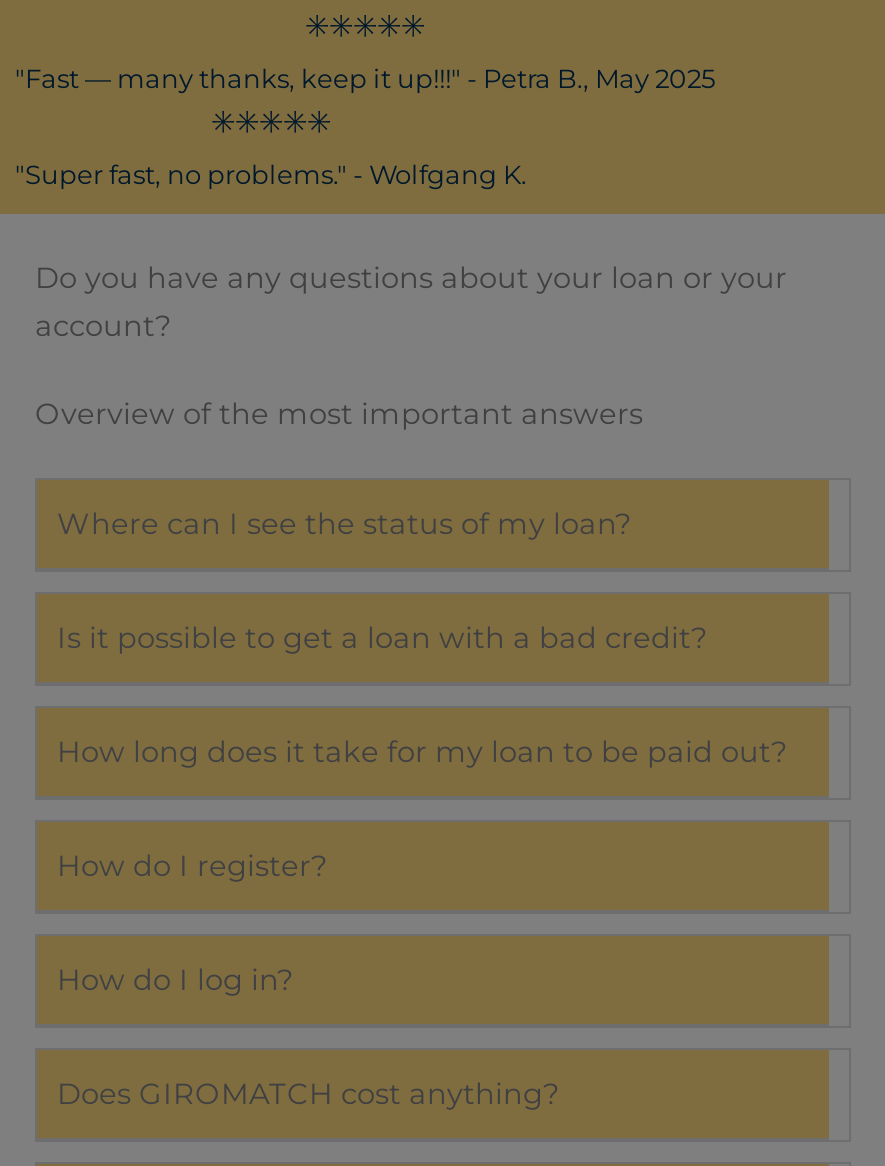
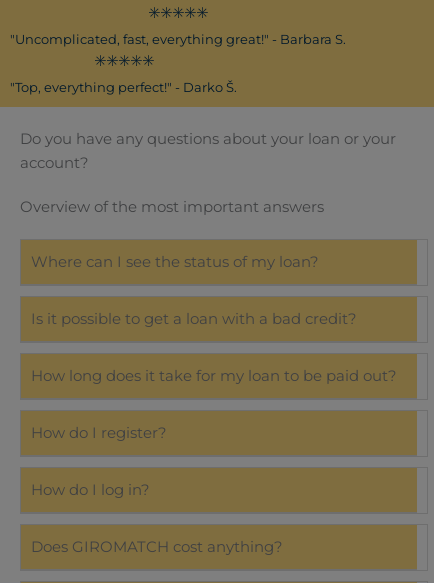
[15,62,715,94] "Fast — many thanks, keep it up!!!" - Petra B., May 2025 -> [10,31,346,47] "Uncomplicated, fast, everything great!" - Barbara S.
[15,158,527,190] "Super fast, no problems." - Wolfgang K. -> [10,79,237,95] "Top, everything perfect!" - Darko Š.

